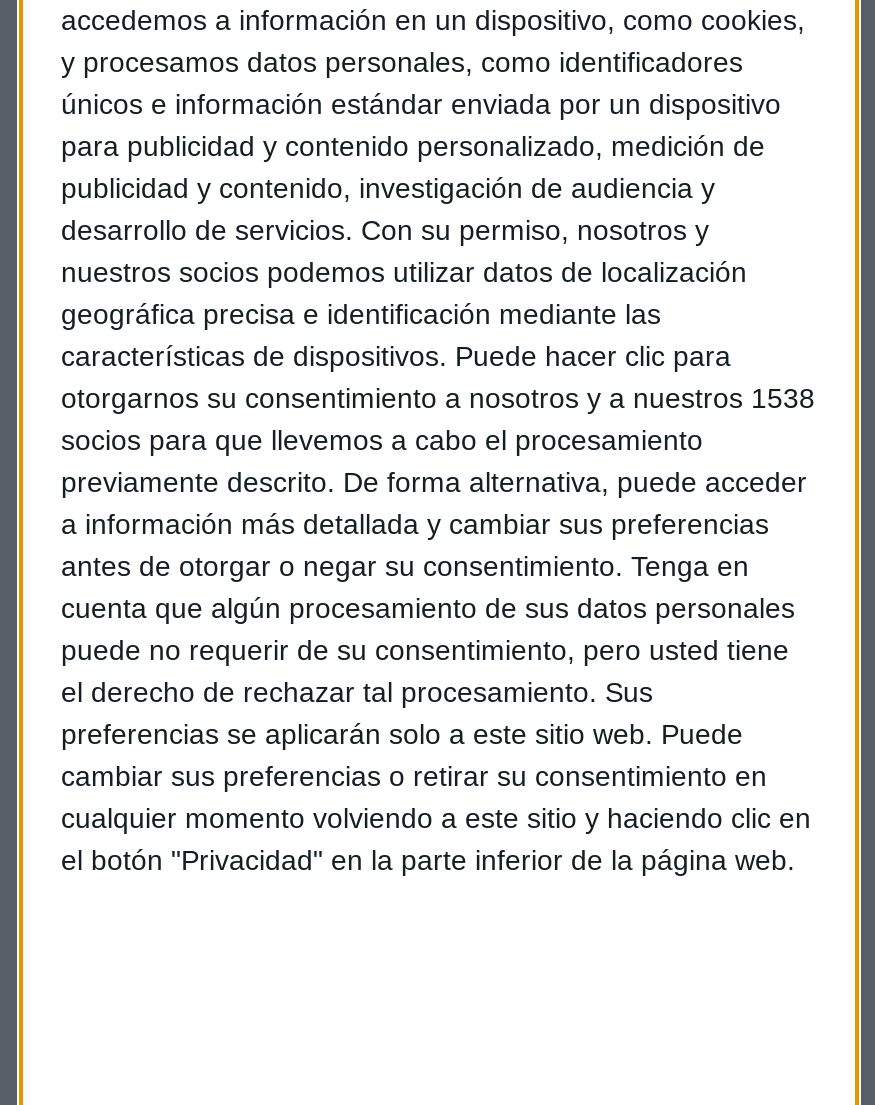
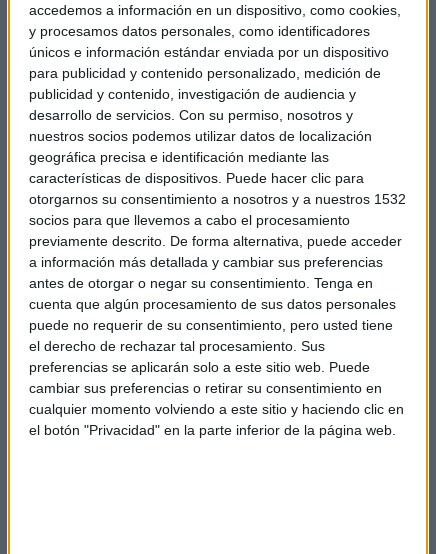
[61,383,815,415] otorgarnos su consentimiento a nosotros y a nuestros 1538 -> [29,191,406,207] otorgarnos su consentimiento a nosotros y a nuestros 1532

